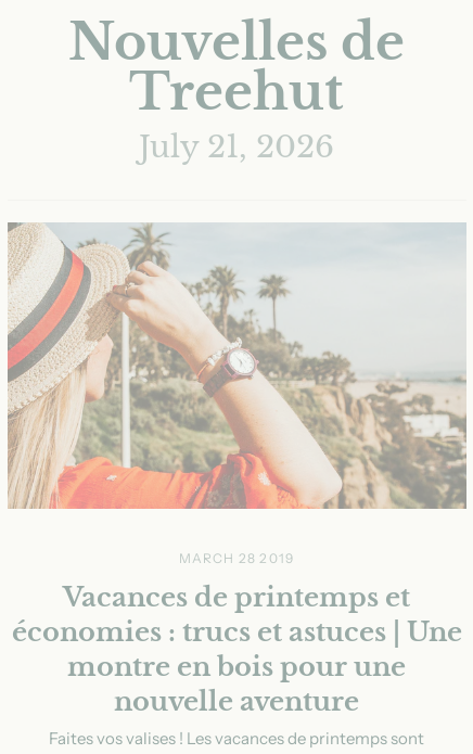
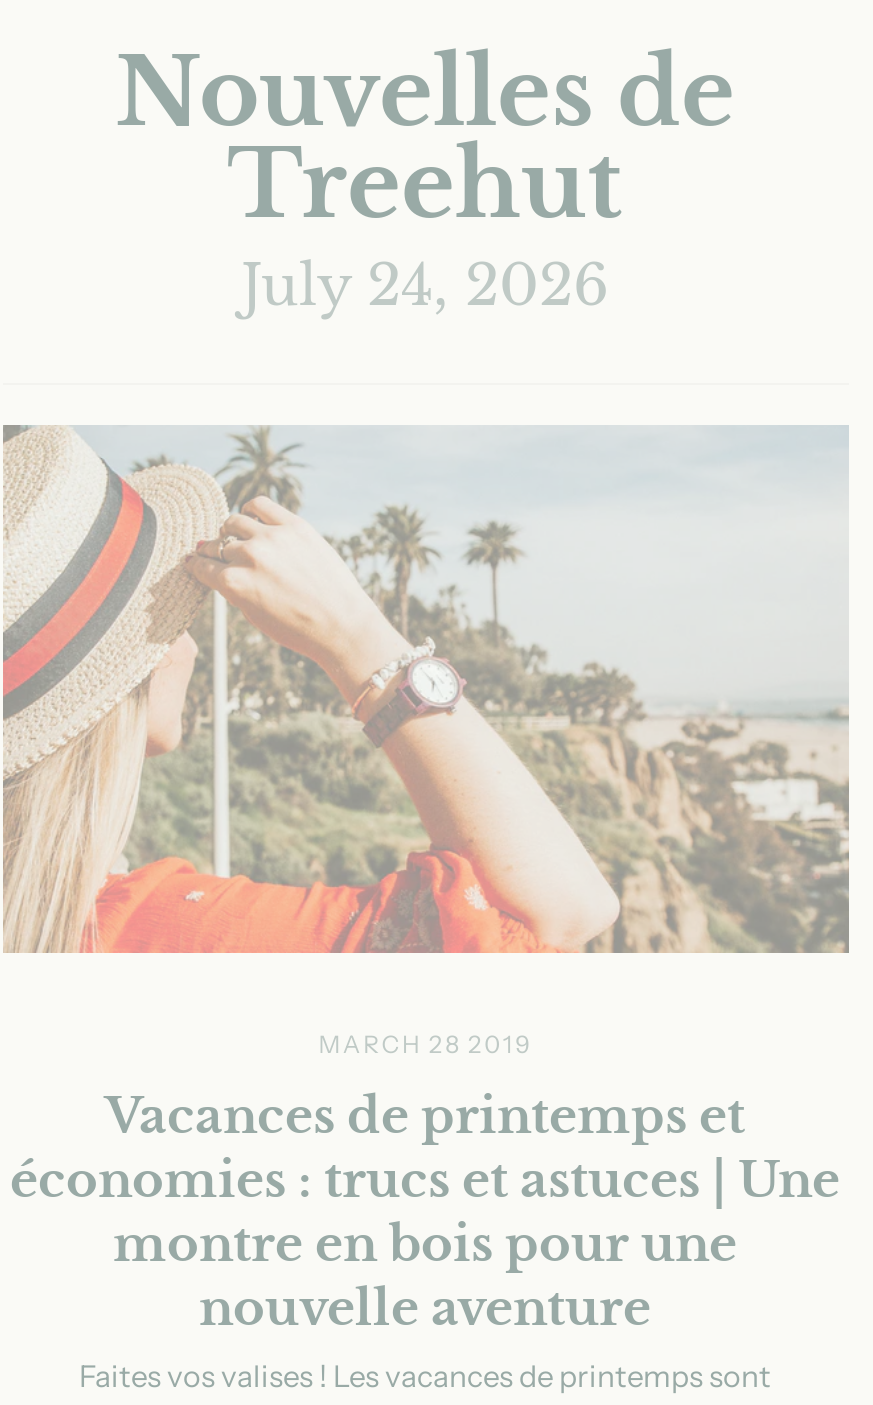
[139,128,334,166] July 21, 2026 -> [241,251,609,321] July 24, 2026

